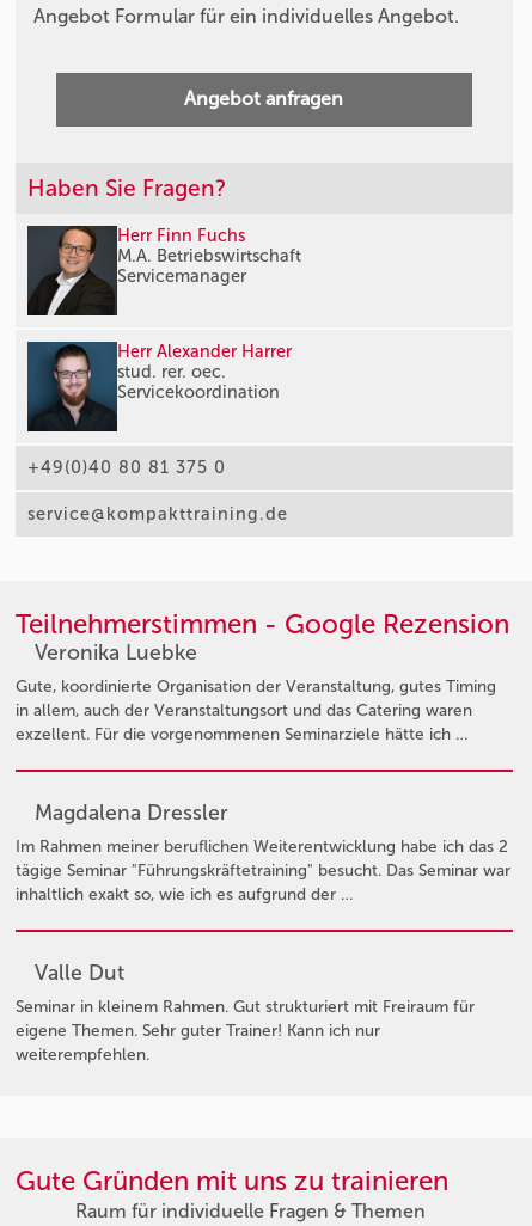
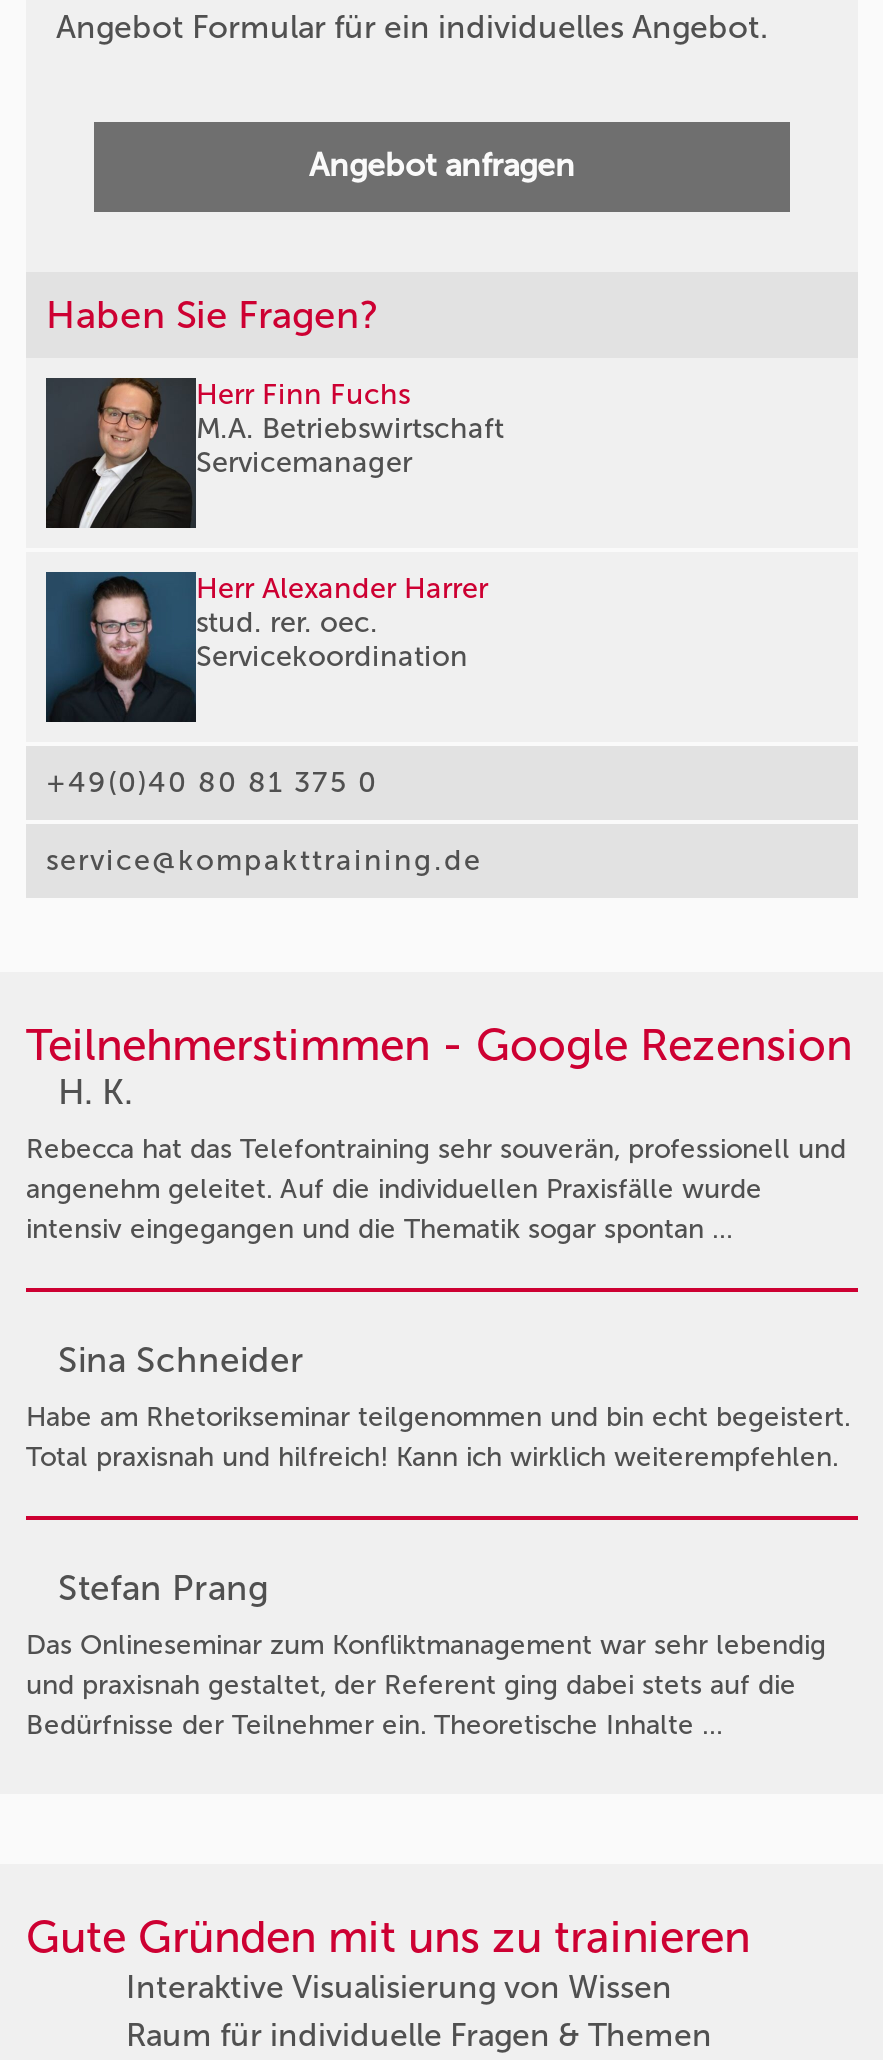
[16,639,496,744] Veronika Luebke | Gute, koordinierte Organisation der Veranstaltung, gutes Timing | in allem, auch der Veranstaltungsort und das Catering waren | exzellent. Für die vorgenommenen Seminarziele hätte ich … -> [26,1069,846,1245] H. K. | Rebecca hat das Telefontraining sehr souverän, professionell und | angenehm geleitet. Auf die individuellen Praxisfälle wurde | intensiv eingegangen und die Thematik sogar spontan …
[16,799,510,904] Magdalena Dressler | Im Rahmen meiner beruflichen Weiterentwicklung habe ich das 2 | tägige Seminar "Führungskräftetraining" besucht. Das Seminar war | inhaltlich exakt so, wie ich es aufgrund der … -> [26,1338,850,1474] Sina Schneider | Habe am Rhetorikseminar teilgenommen und bin echt begeistert. | Total praxisnah und hilfreich! Kann ich wirklich weiterempfehlen.
[16,960,475,1065] Valle Dut | Seminar in kleinem Rahmen. Gut strukturiert mit Freiraum für | eigene Themen. Sehr guter Trainer! Kann ich nur | weiterempfehlen. -> [26,1566,826,1742] Stefan Prang | Das Onlineseminar zum Konfliktmanagement war sehr lebendig | und praxisnah gestaltet, der Referent ging dabei stets auf die | Bedürfnisse der Teilnehmer ein. Theoretische Inhalte …
moved [16,1165,448,1197] -> [26,1910,750,1964]: Gute Gründen mit uns zu trainieren
none -> [126,1968,672,2006] Interaktive Visualisierung von Wissen

